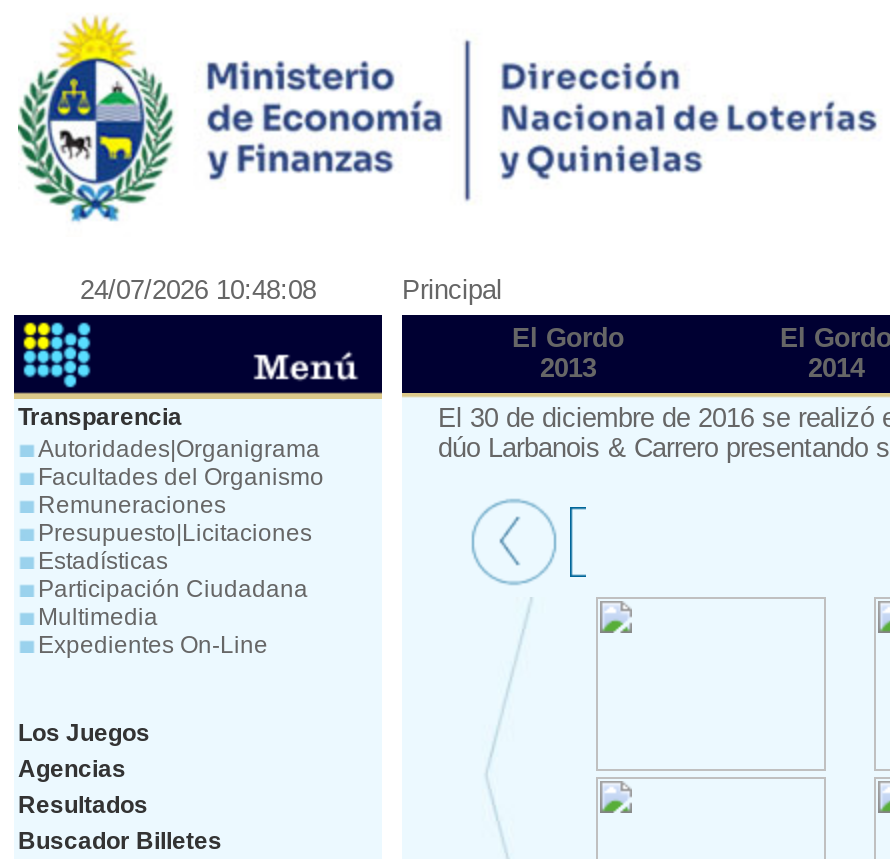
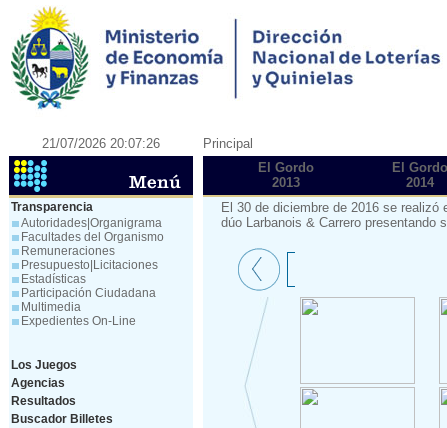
[80,275,316,305] 24/07/2026 10:48:08 -> [42,136,160,151] 21/07/2026 20:07:26

